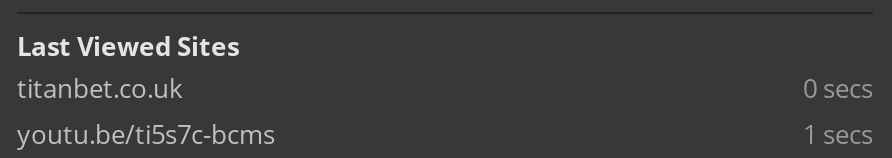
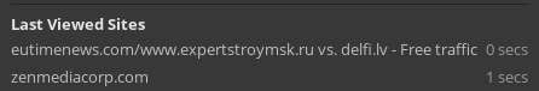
[17,69,873,151] titanbet.co.uk | 0 secs | youtu.be/ti5s7c-bcms -> [11,38,528,87] eutimenews.com/www.expertstroymsk.ru vs. delfi.lv - Free traffic 0 secs | zenmediacorp.com

